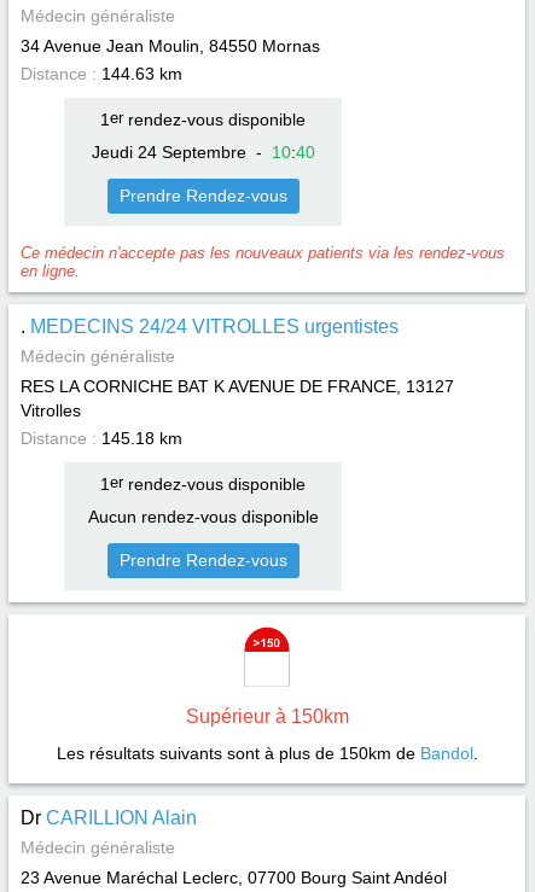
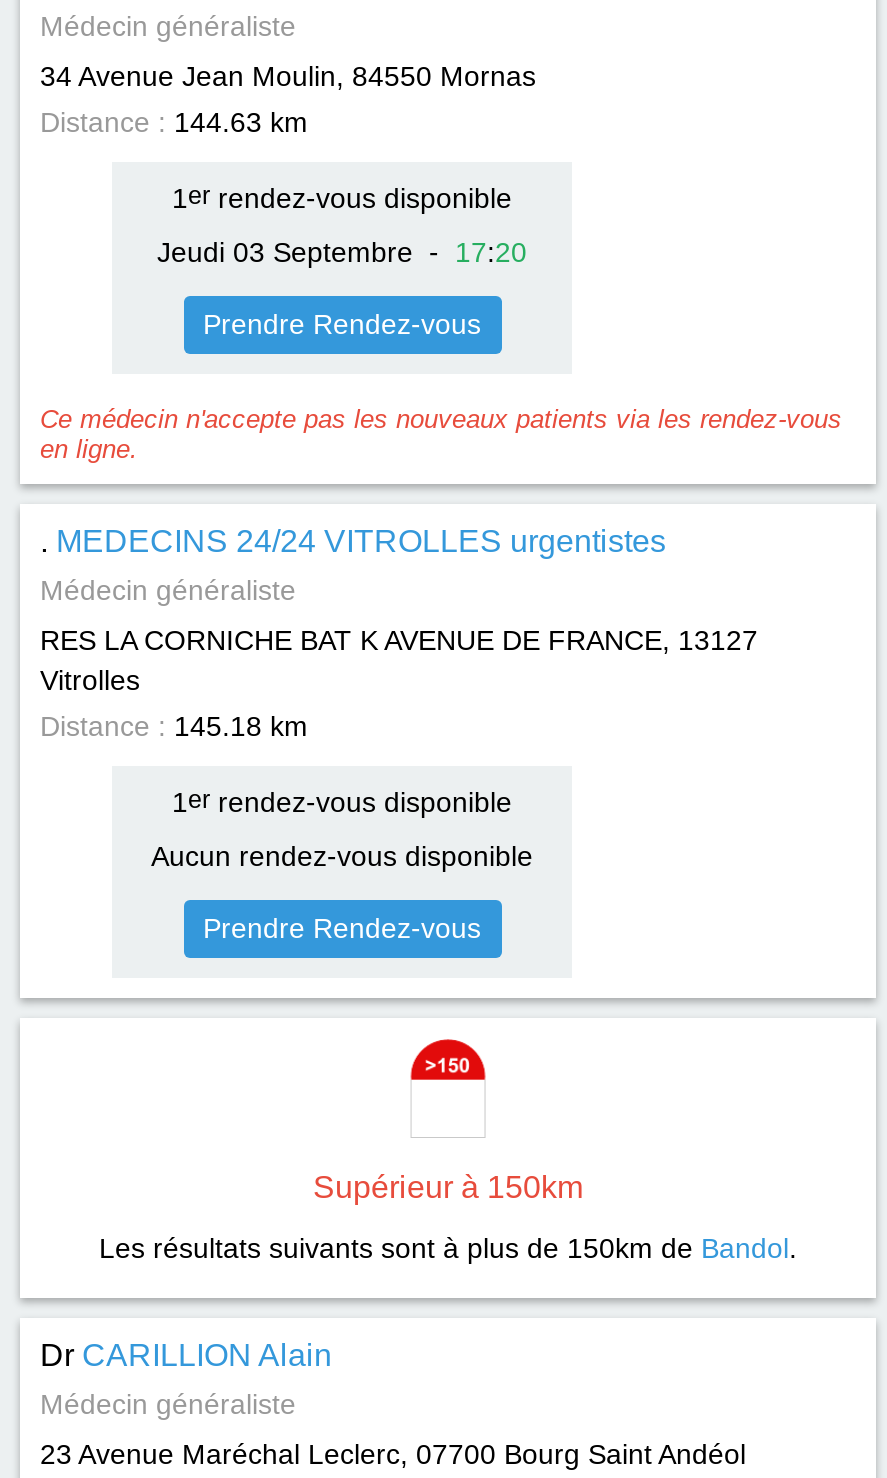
[91,142,315,162] Jeudi 24 Septembre - 10:40 -> [157,236,527,268] Jeudi 03 Septembre - 17:20

